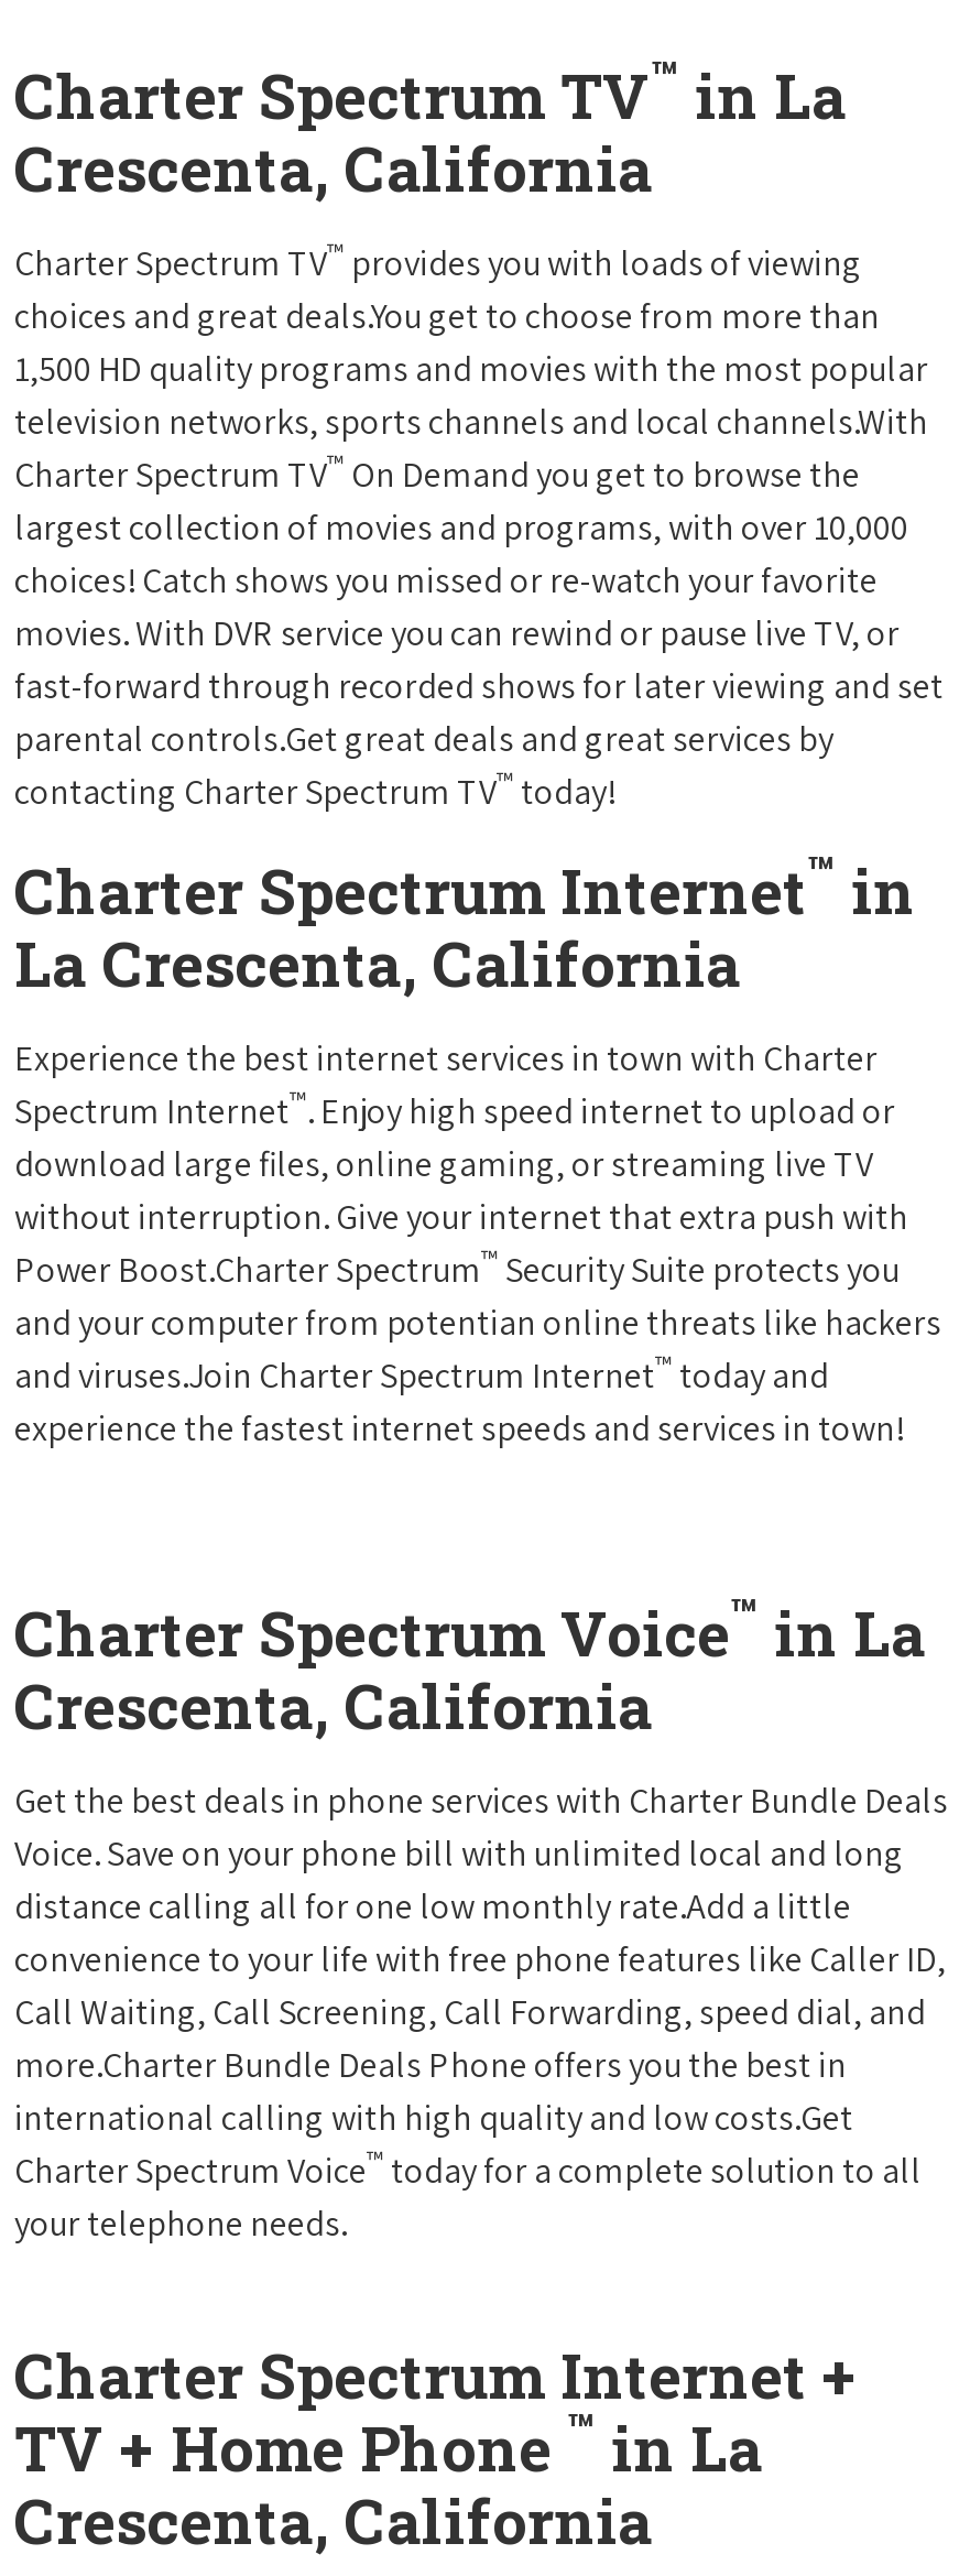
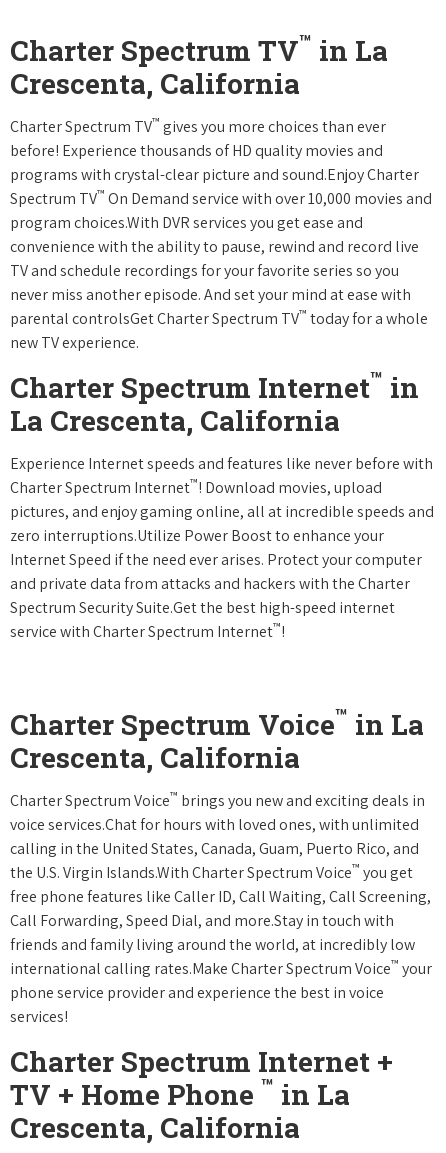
[14,235,944,814] Charter Spectrum TV™ provides you with loads of viewing | choices and great deals.You get to choose from more than | 1,500 HD quality programs and movies with the most popular | television networks, sports channels and local channels.With | Charter Spectrum TV™ On Demand you get to browse the | largest collection of movies and programs, with over 10,000 | choices! Catch shows you missed or re-watch your favorite | movies. With DVR service you can rewind or pause live TV, or | fast-forward through recorded shows for later viewing and set | parental controls.Get great deals and great services by | contacting Charter Spectrum TV™ today! -> [10,113,432,352] Charter Spectrum TV™ gives you more choices than ever | before! Experience thousands of HD quality movies and | programs with crystal-clear picture and sound.Enjoy Charter | Spectrum TV™ On Demand service with over 10,000 movies and | program choices.With DVR services you get ease and | convenience with the ability to pause, rewind and record live | TV and schedule recordings for your favorite series so you | never miss another episode. And set your mind at ease with | parental controlsGet Charter Spectrum TV™ today for a whole | new TV experience.
[14,1034,941,1450] Experience the best internet services in town with Charter | Spectrum Internet™. Enjoy high speed internet to upload or | download large files, online gaming, or streaming live TV | without interruption. Give your internet that extra push with | Power Boost.Charter Spectrum™ Security Suite protects you | and your computer from potentian online threats like hackers | and viruses.Join Charter Spectrum Internet™ today and | experience the fastest internet speeds and services in town! -> [10,452,434,641] Experience Internet speeds and features like never before with | Charter Spectrum Internet™! Download movies, upload | pictures, and enjoy gaming online, all at incredible speeds and | zero interruptions.Utilize Power Boost to enhance your | Internet Speed if the need ever arises. Protect your computer | and private data from attacks and hackers with the Charter | Spectrum Security Suite.Get the best high-speed internet | service with Charter Spectrum Internet™!
[14,1776,948,2246] Get the best deals in phone services with Charter Bundle Deals | Voice. Save on your phone bill with unlimited local and long | distance calling all for one low monthly rate.Add a little | convenience to your life with free phone features like Caller ID, | Call Waiting, Call Screening, Call Forwarding, speed dial, and | more.Charter Bundle Deals Phone offers you the best in | international calling with high quality and low costs.Get | Charter Spectrum Voice™ today for a complete solution to all | your telephone needs. -> [10,787,432,1026] Charter Spectrum Voice™ brings you new and exciting deals in | voice services.Chat for hours with loved ones, with unlimited | calling in the United States, Canada, Guam, Puerto Rico, and | the U.S. Virgin Islands.With Charter Spectrum Voice™ you get | free phone features like Caller ID, Call Waiting, Call Screening, | Call Forwarding, Speed Dial, and more.Stay in touch with | friends and family living around the world, at incredibly low | international calling rates.Make Charter Spectrum Voice™ your | phone service provider and experience the best in voice | services!

